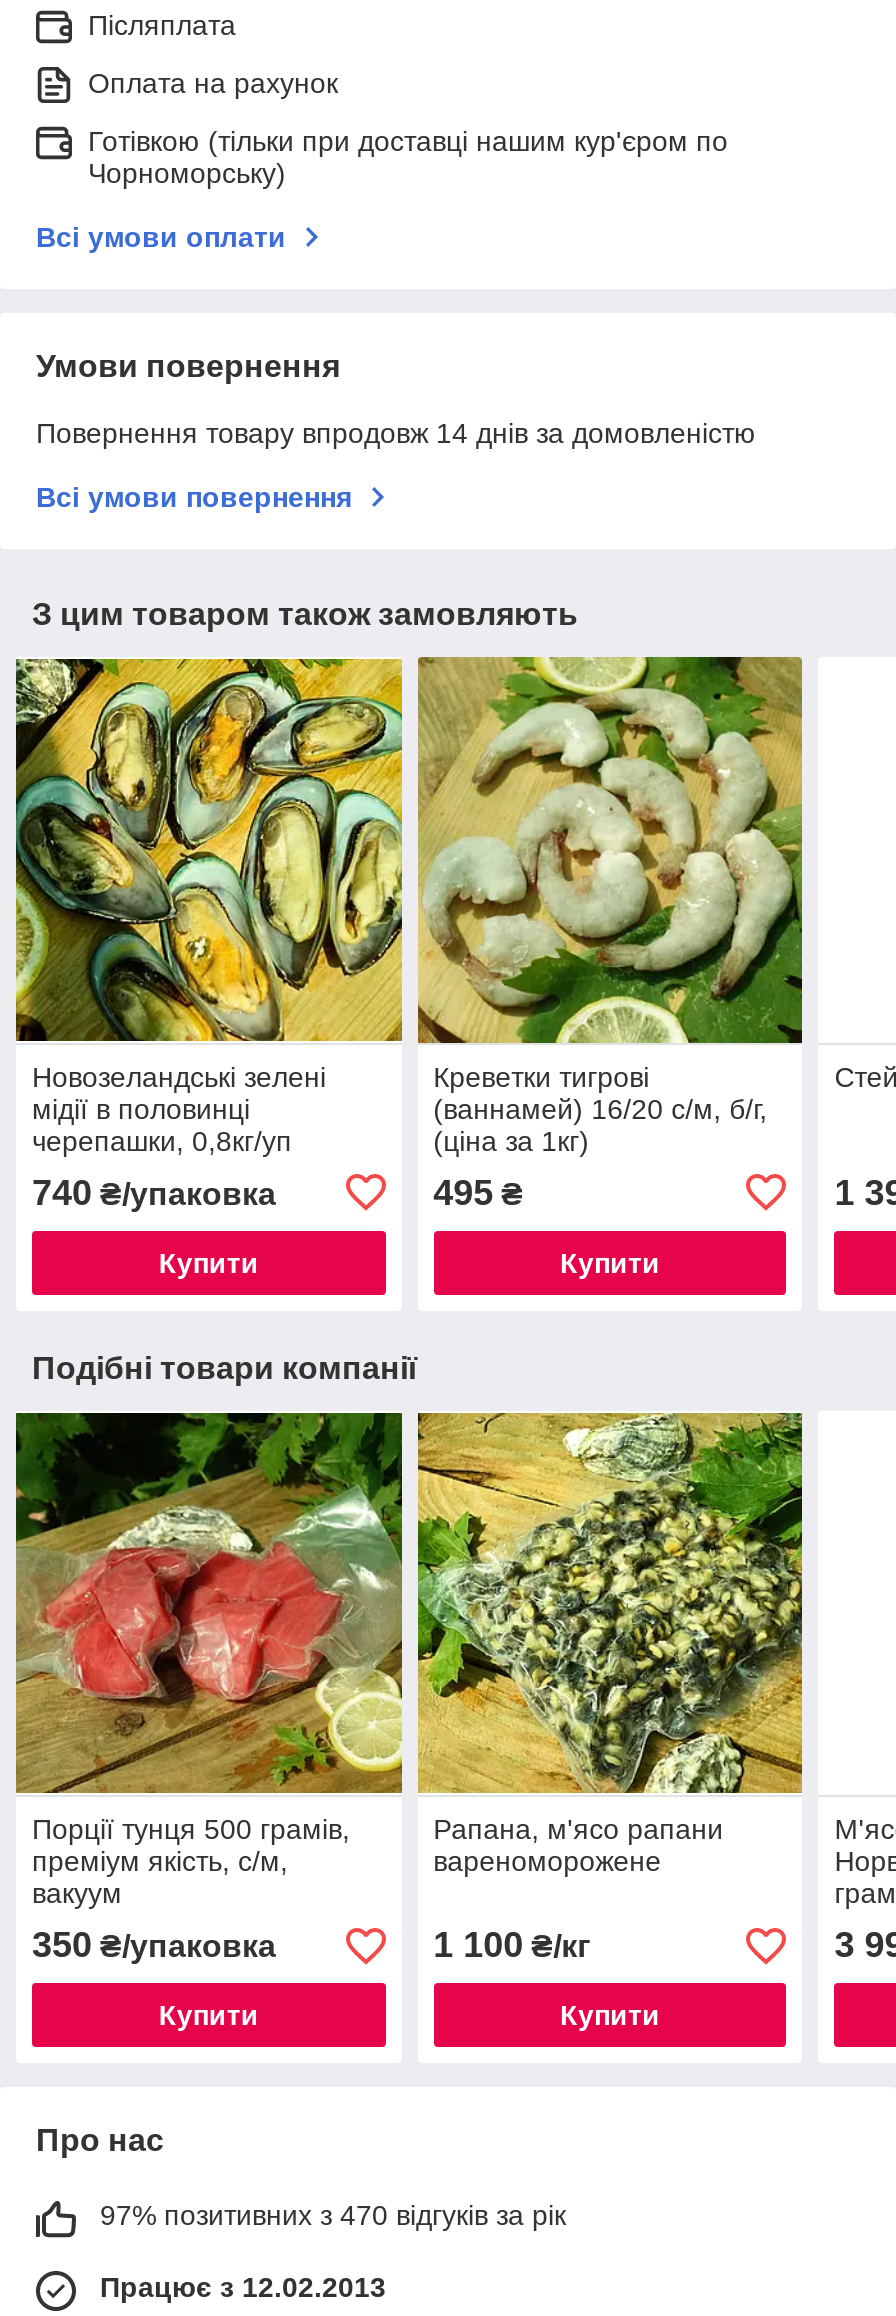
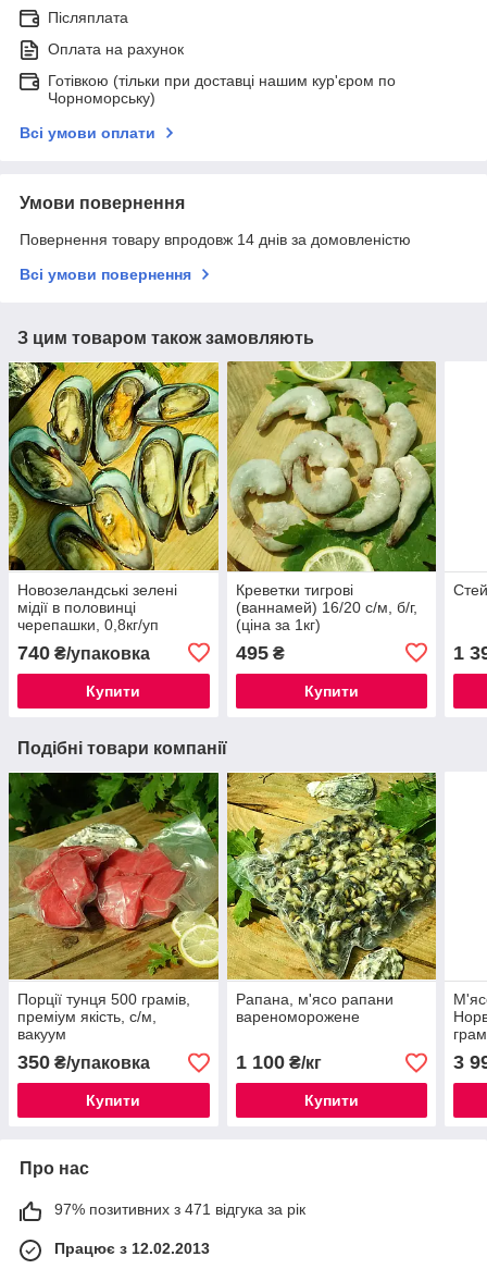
[100,2200,566,2232] 97% позитивних з 470 відгуків за рік -> [54,1201,305,1218] 97% позитивних з 471 відгука за рік

